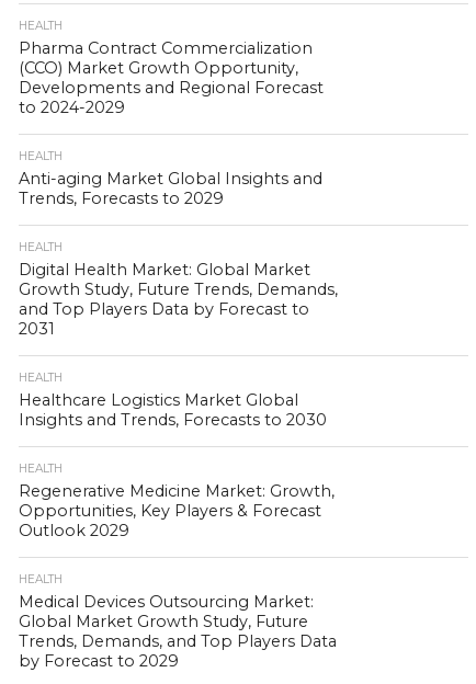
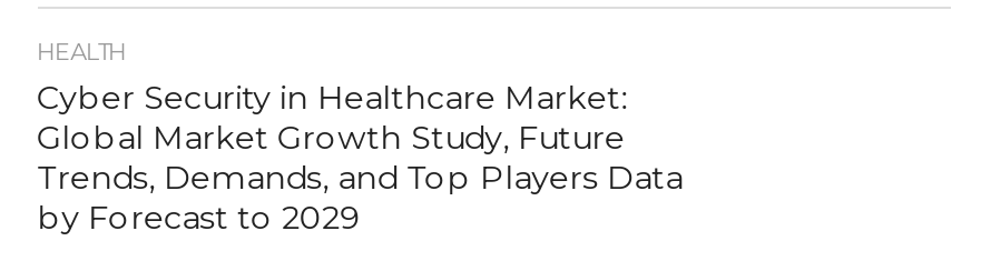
[18,38,337,612] Pharma Contract Commercialization | (CCO) Market Growth Opportunity, | Developments and Regional Forecast | to 2024-2029 | HEALTH | Anti-aging Market Global Insights and | Trends, Forecasts to 2029 | HEALTH | Digital Health Market: Global Market | Growth Study, Future Trends, Demands, | and Top Players Data by Forecast to | 2031 | HEALTH | Healthcare Logistics Market Global | Insights and Trends, Forecasts to 2030 | HEALTH | Regenerative Medicine Market: Growth, | Opportunities, Key Players & Forecast | Outlook 2029 | HEALTH | Medical Devices Outsourcing Market: -> [37,78,627,118] Cyber Security in Healthcare Market:

